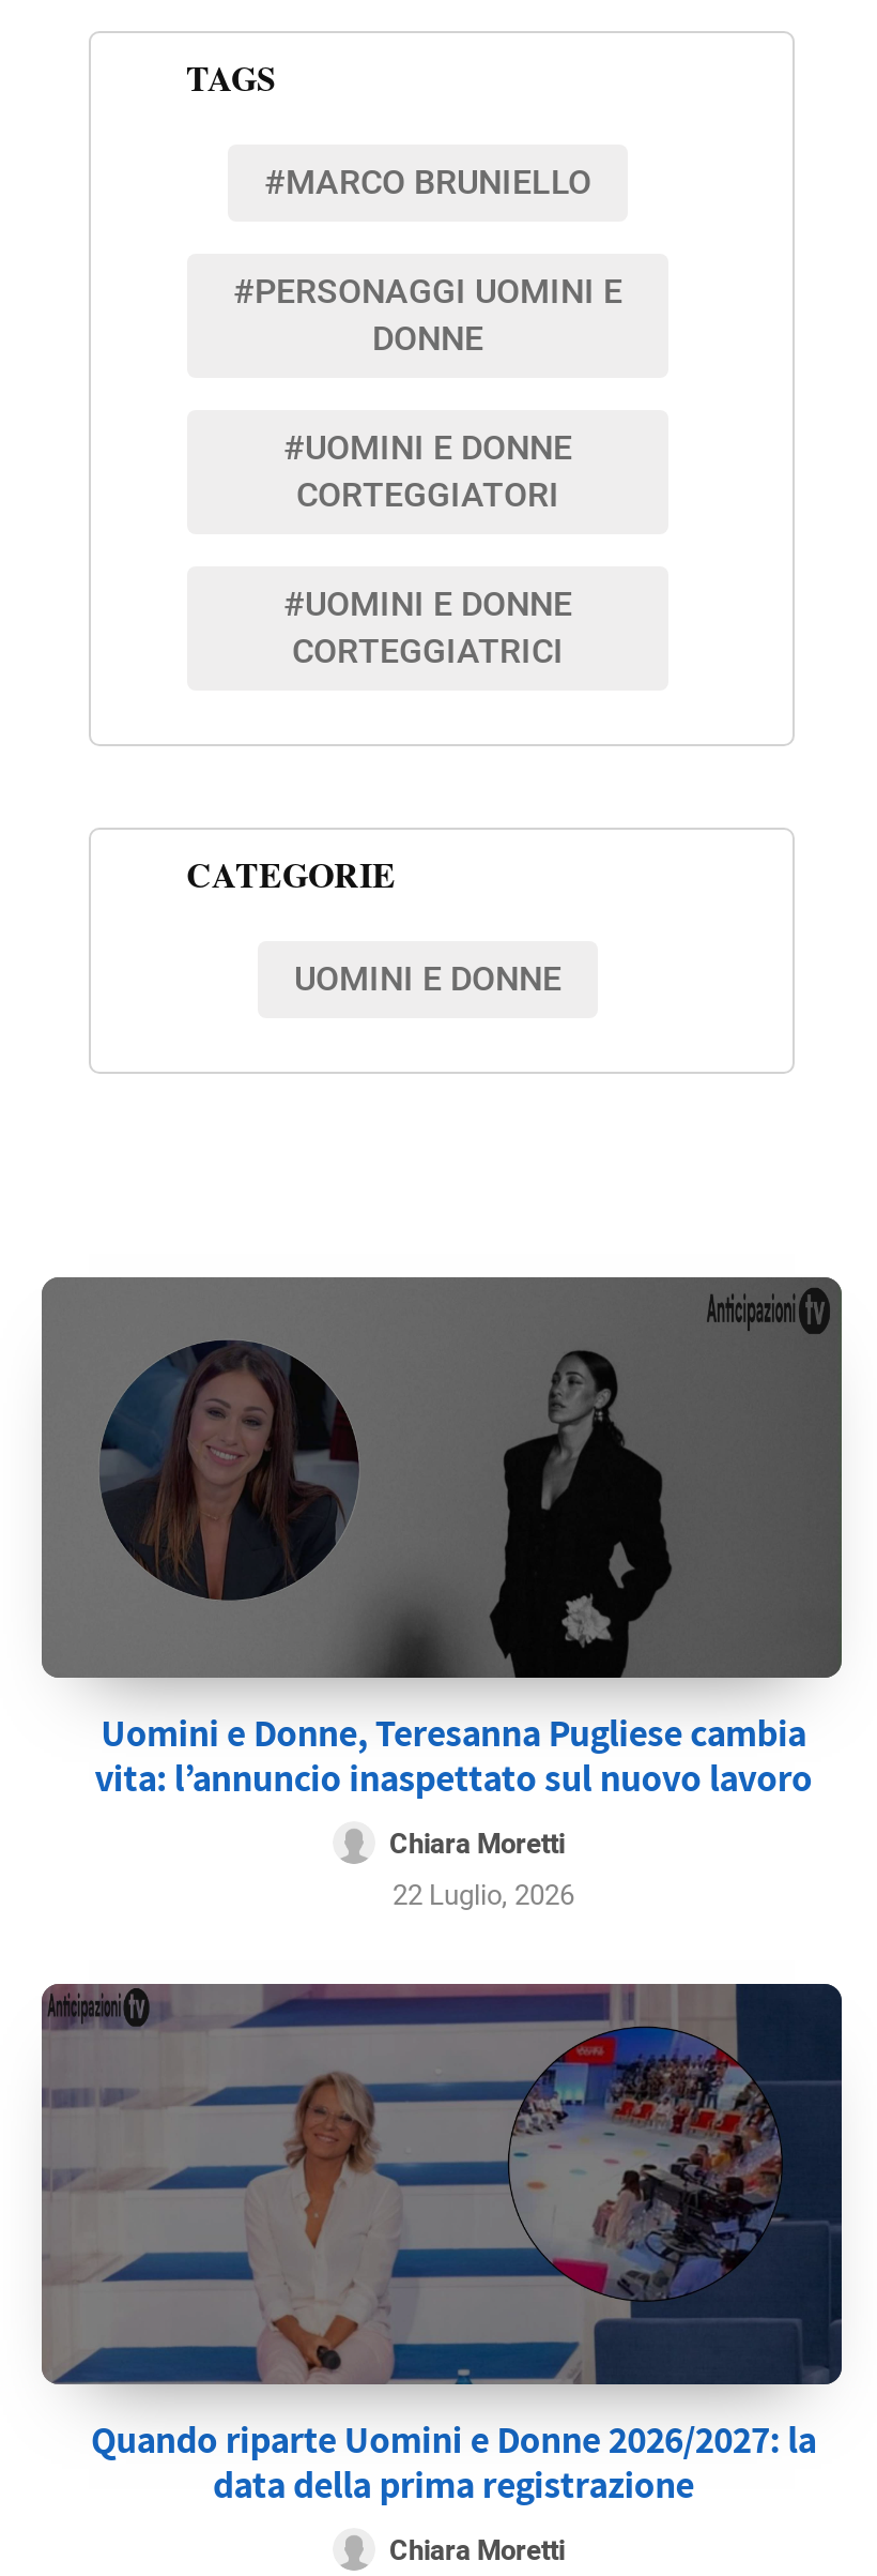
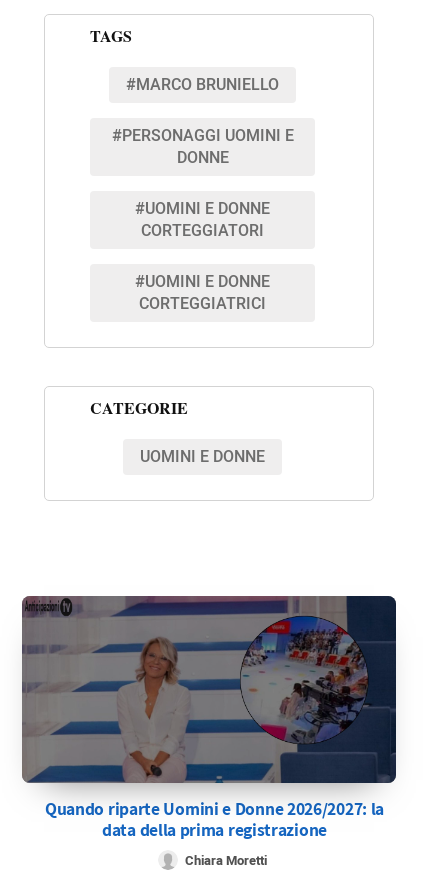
[46,1277,842,1915] [image] | Uomini e Donne, Teresanna Pugliese cambia | vita: l’annuncio inaspettato sul nuovo lavoro | Chiara Moretti | 22 Luglio, 2026 -> none

